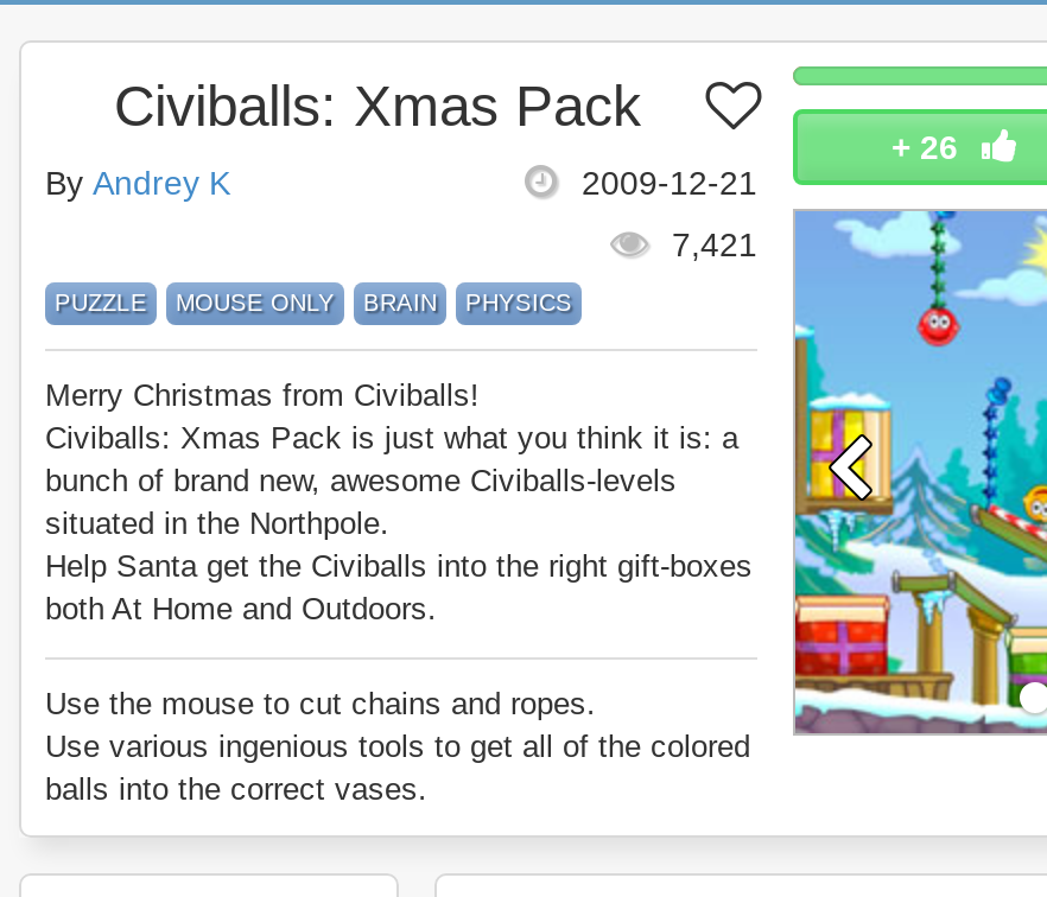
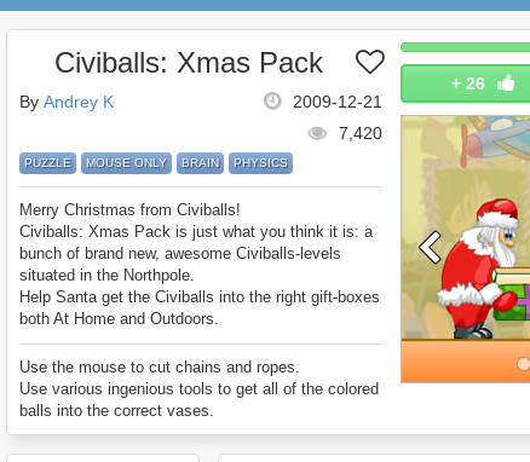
[672,209,1040,736] [image] | 7,421 -> [339,115,526,383] [image] | 7,420

